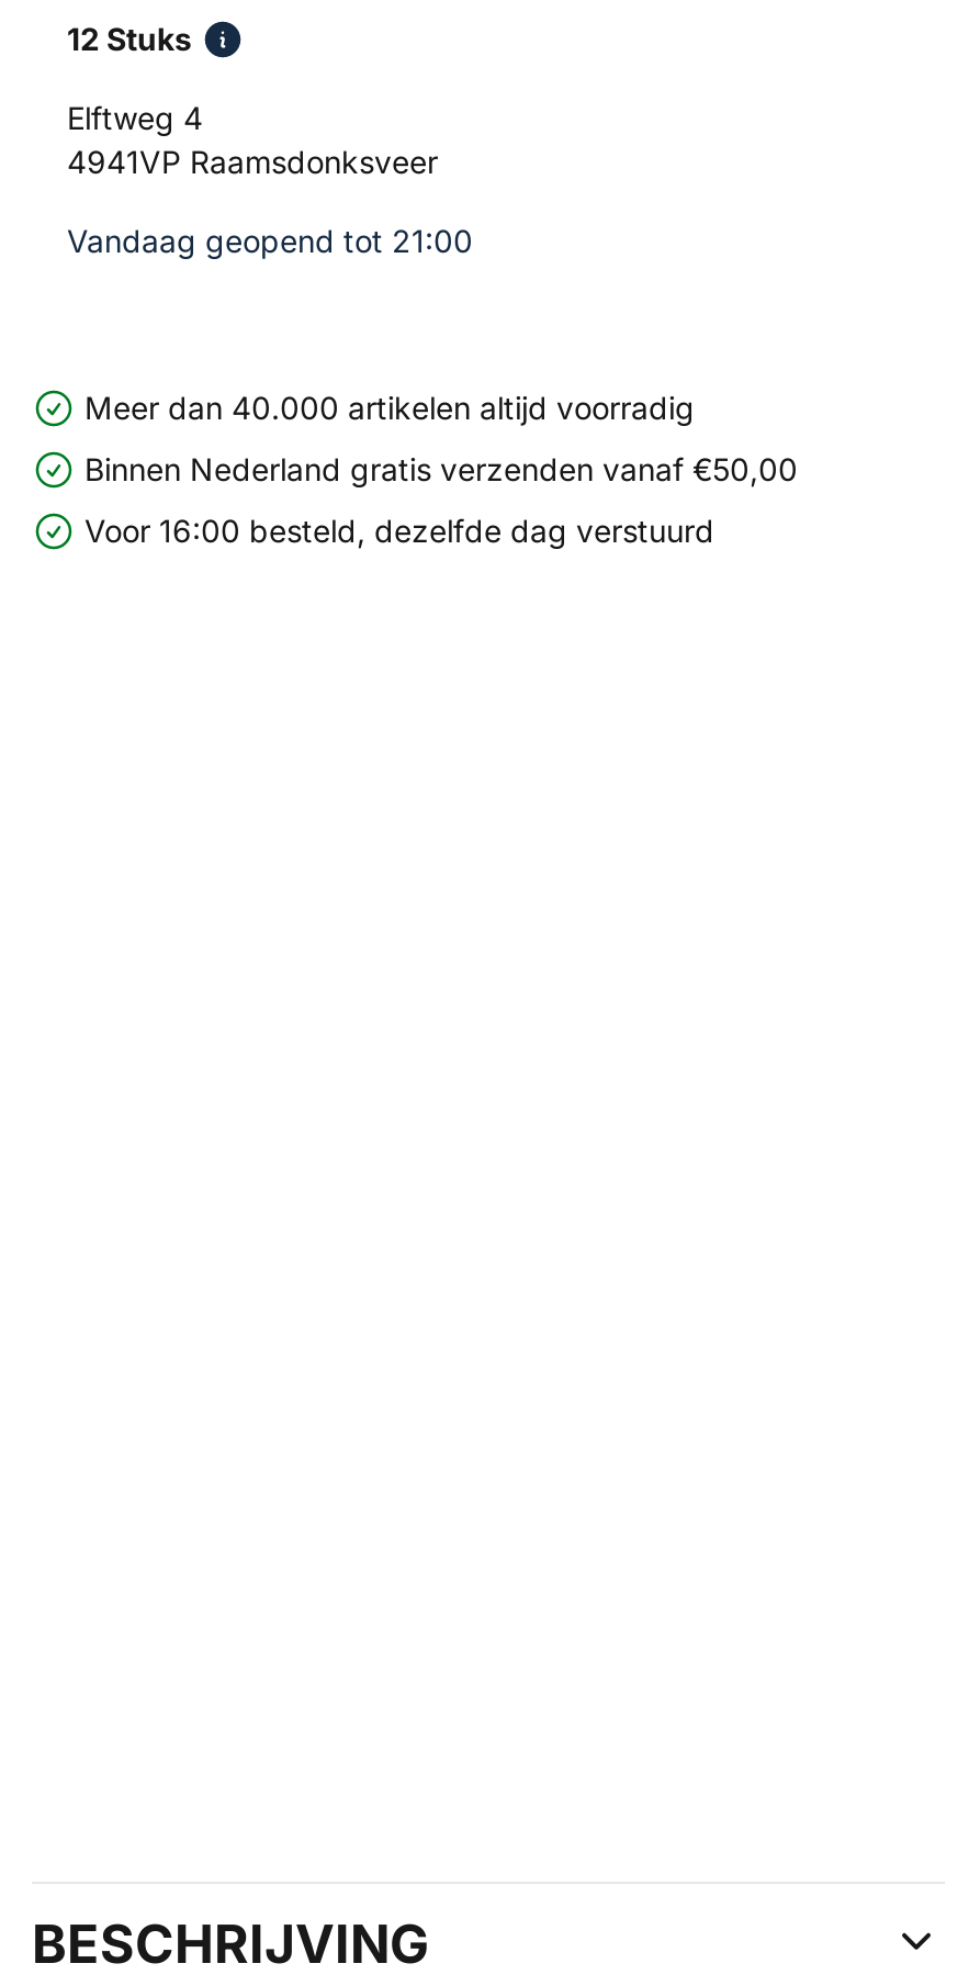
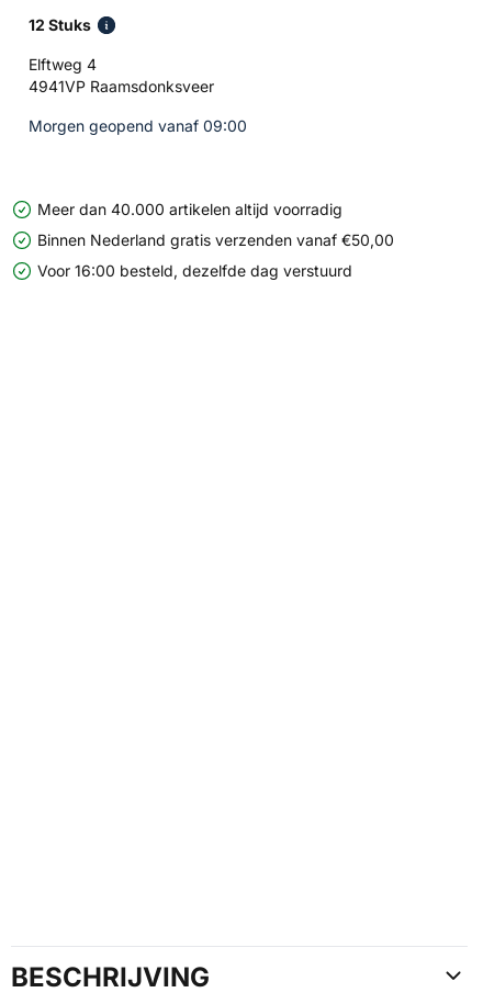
[87,221,473,258] Vandaag geopend tot 21:00 -> [43,116,247,135] Morgen geopend vanaf 09:00

